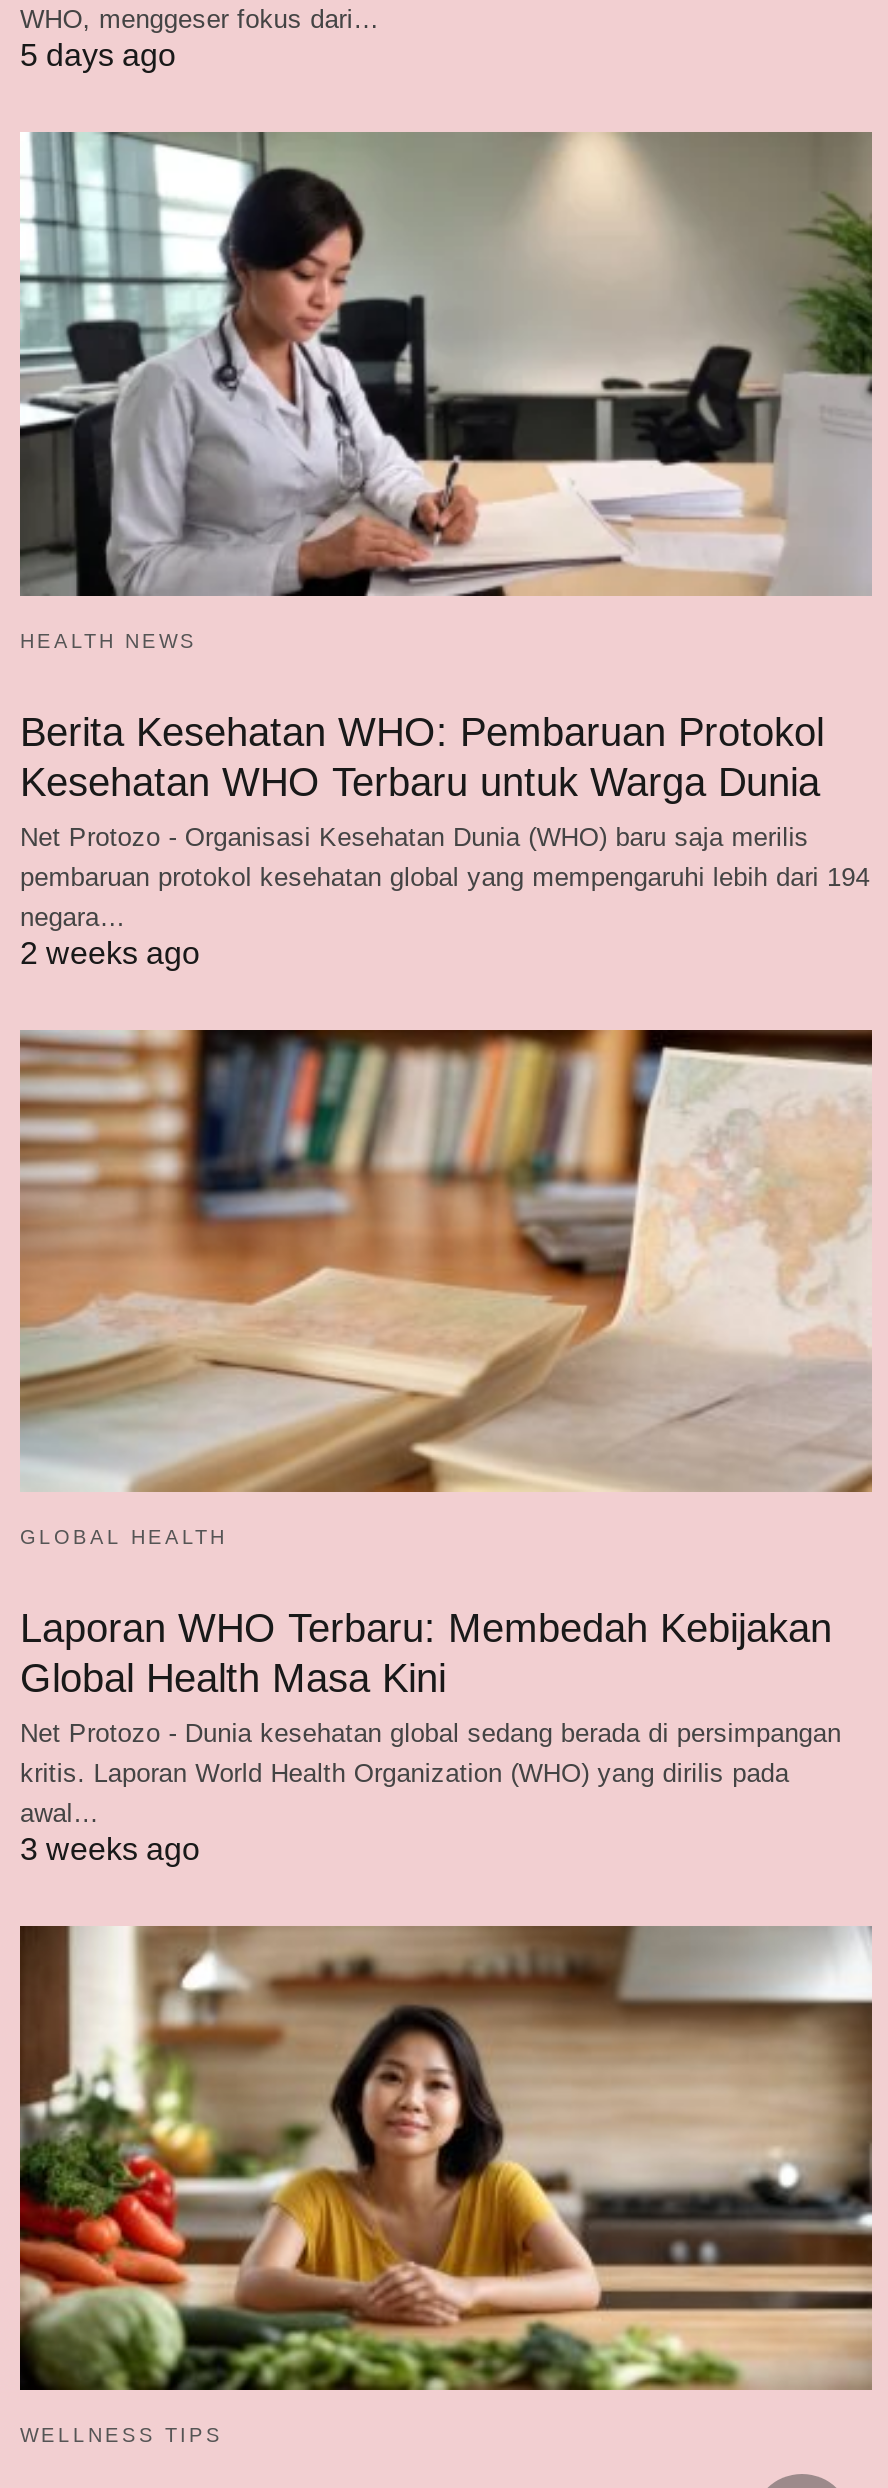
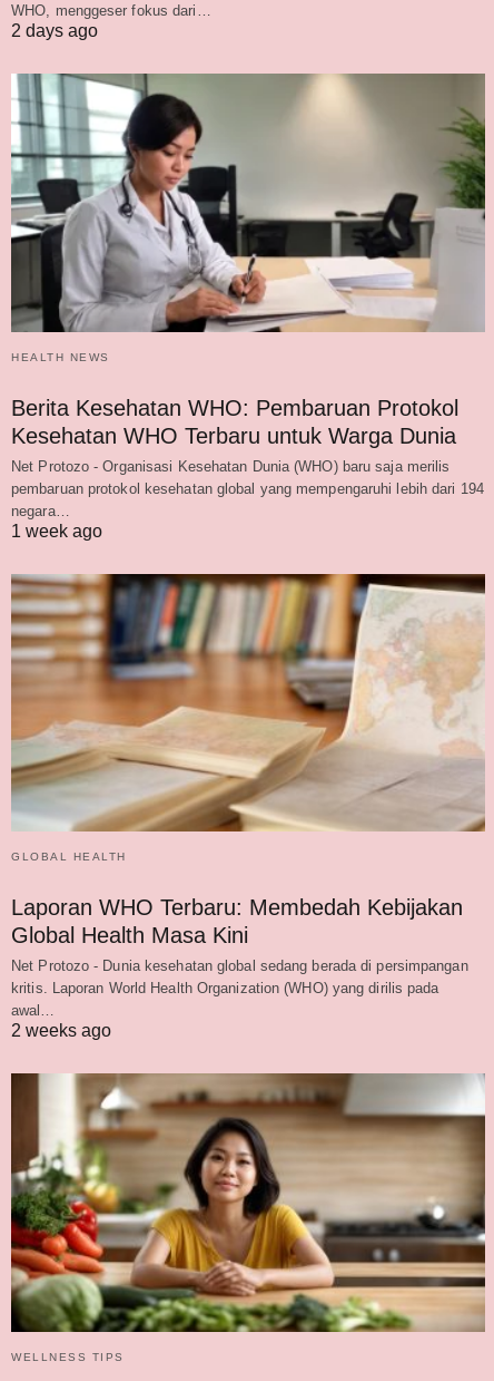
[20,39,176,73] 5 days ago -> [11,22,98,40] 2 days ago
[20,935,200,969] 2 weeks ago -> [11,521,102,540] 1 week ago
[20,1832,200,1866] 3 weeks ago -> [11,1021,111,1040] 2 weeks ago

